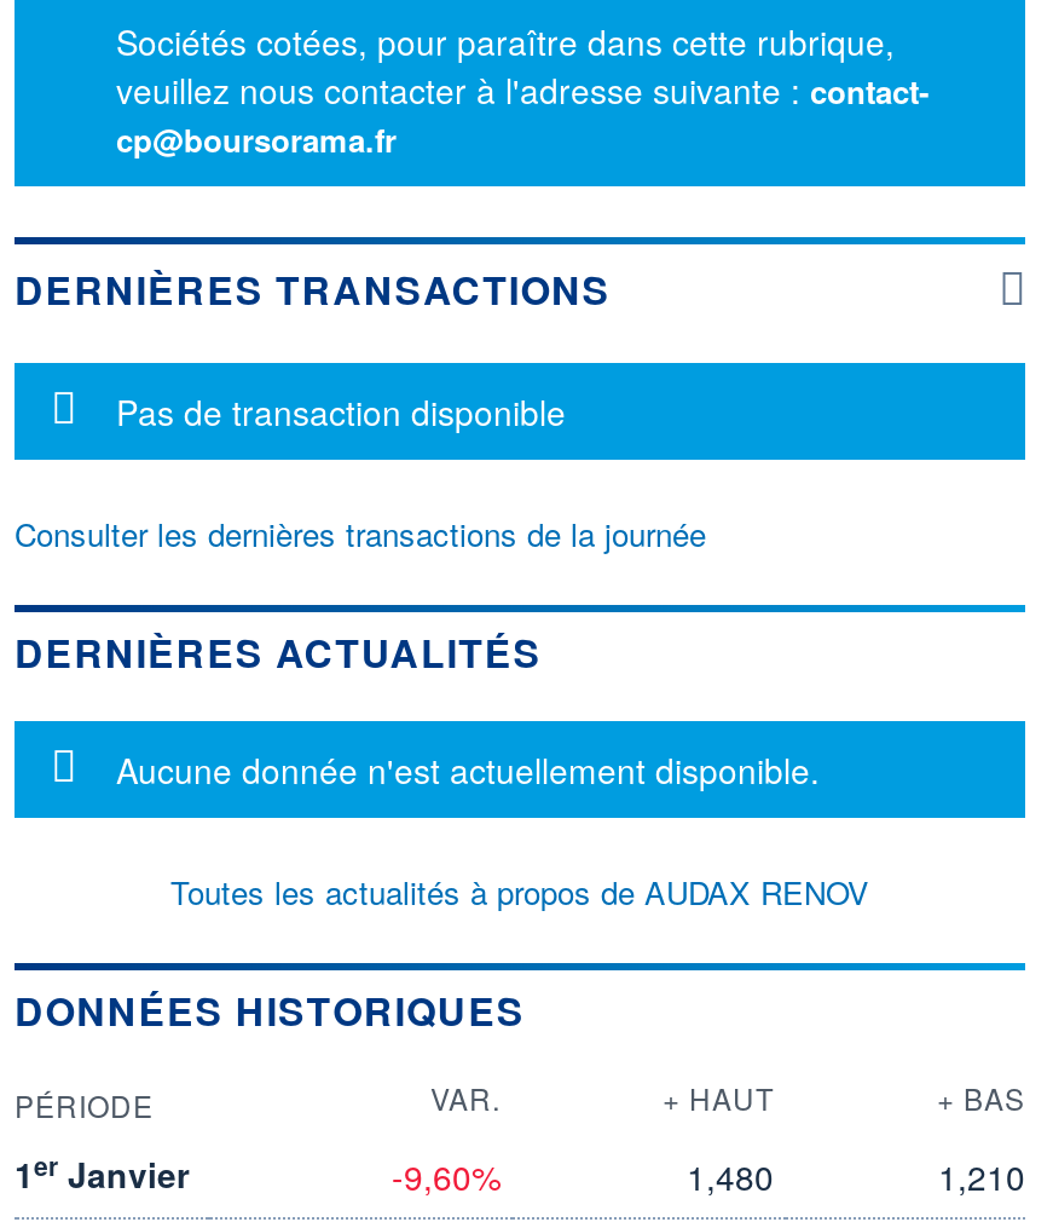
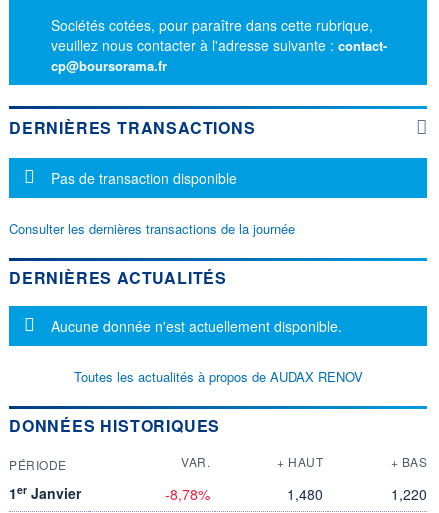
[392,1152,501,1200] -9,60% -> [165,484,210,504] -8,78%
[938,1152,1025,1200] 1,210 -> [391,484,427,504] 1,220

